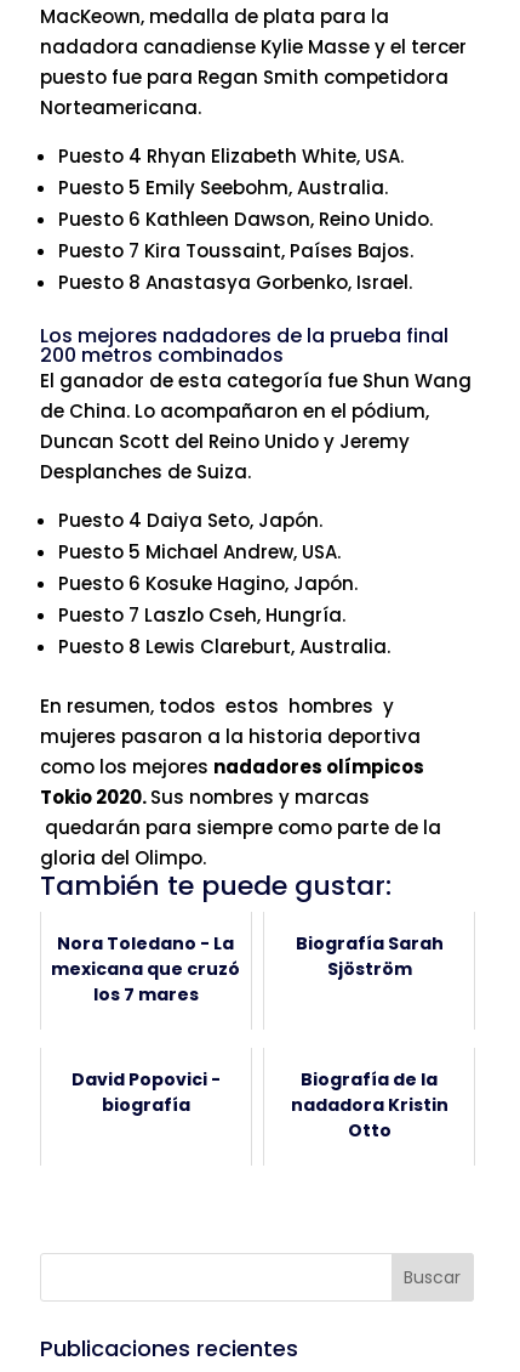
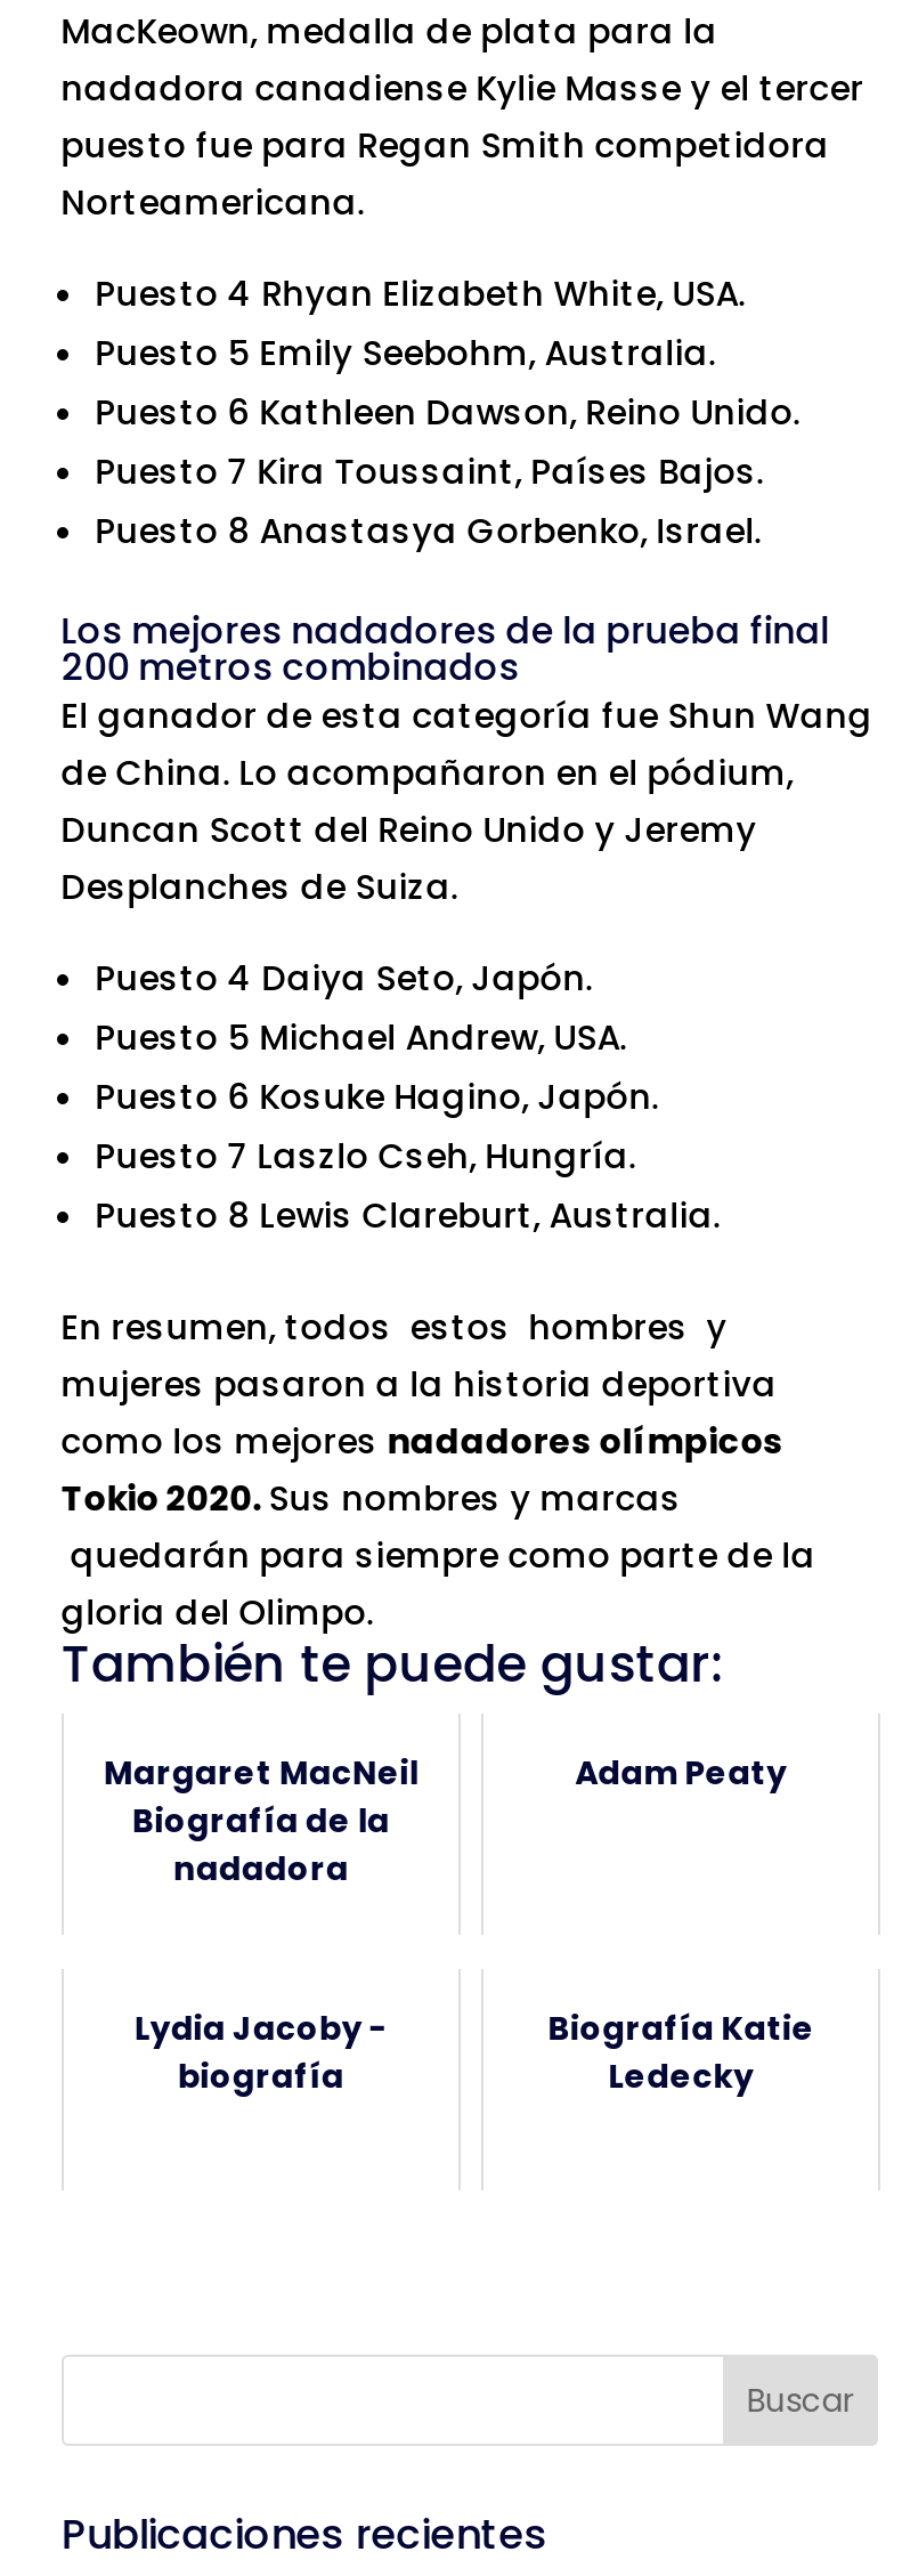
[51,931,240,1006] Nora Toledano - La | mexicana que cruzó | los 7 mares -> [104,1749,418,1891] Margaret MacNeil | nadadora
[295,931,443,981] Biografía Sarah | Sjöström -> [575,1749,787,1795] Adam Peaty
[71,1067,220,1091] David Popovici - -> [134,2005,387,2050] Lydia Jacoby -
moved [301,1067,438,1091] -> [132,1797,390,1843]: Biografía de la
[290,1092,448,1142] nadadora Kristin | Otto -> [548,2005,814,2098] Biografía Katie | Ledecky

